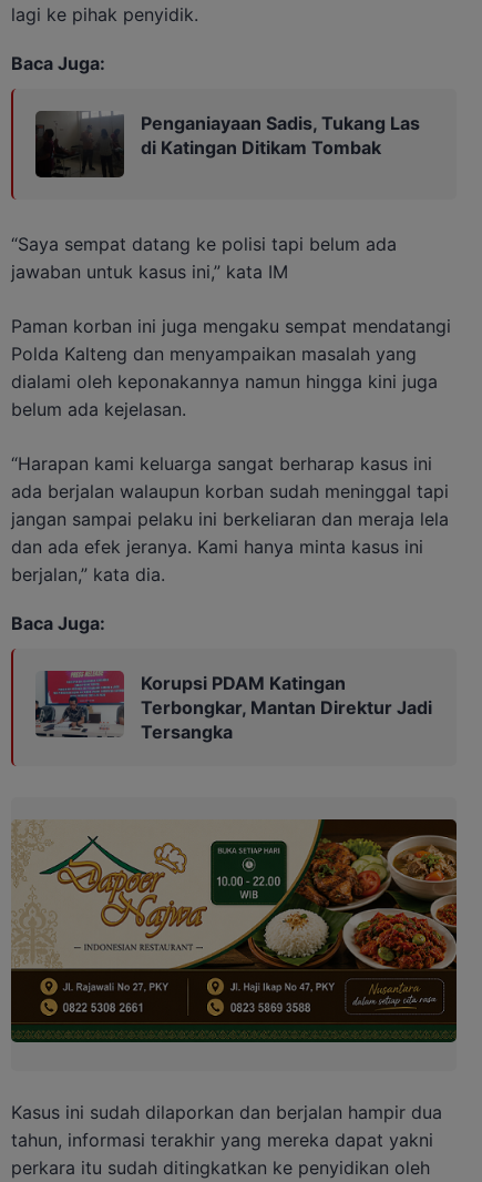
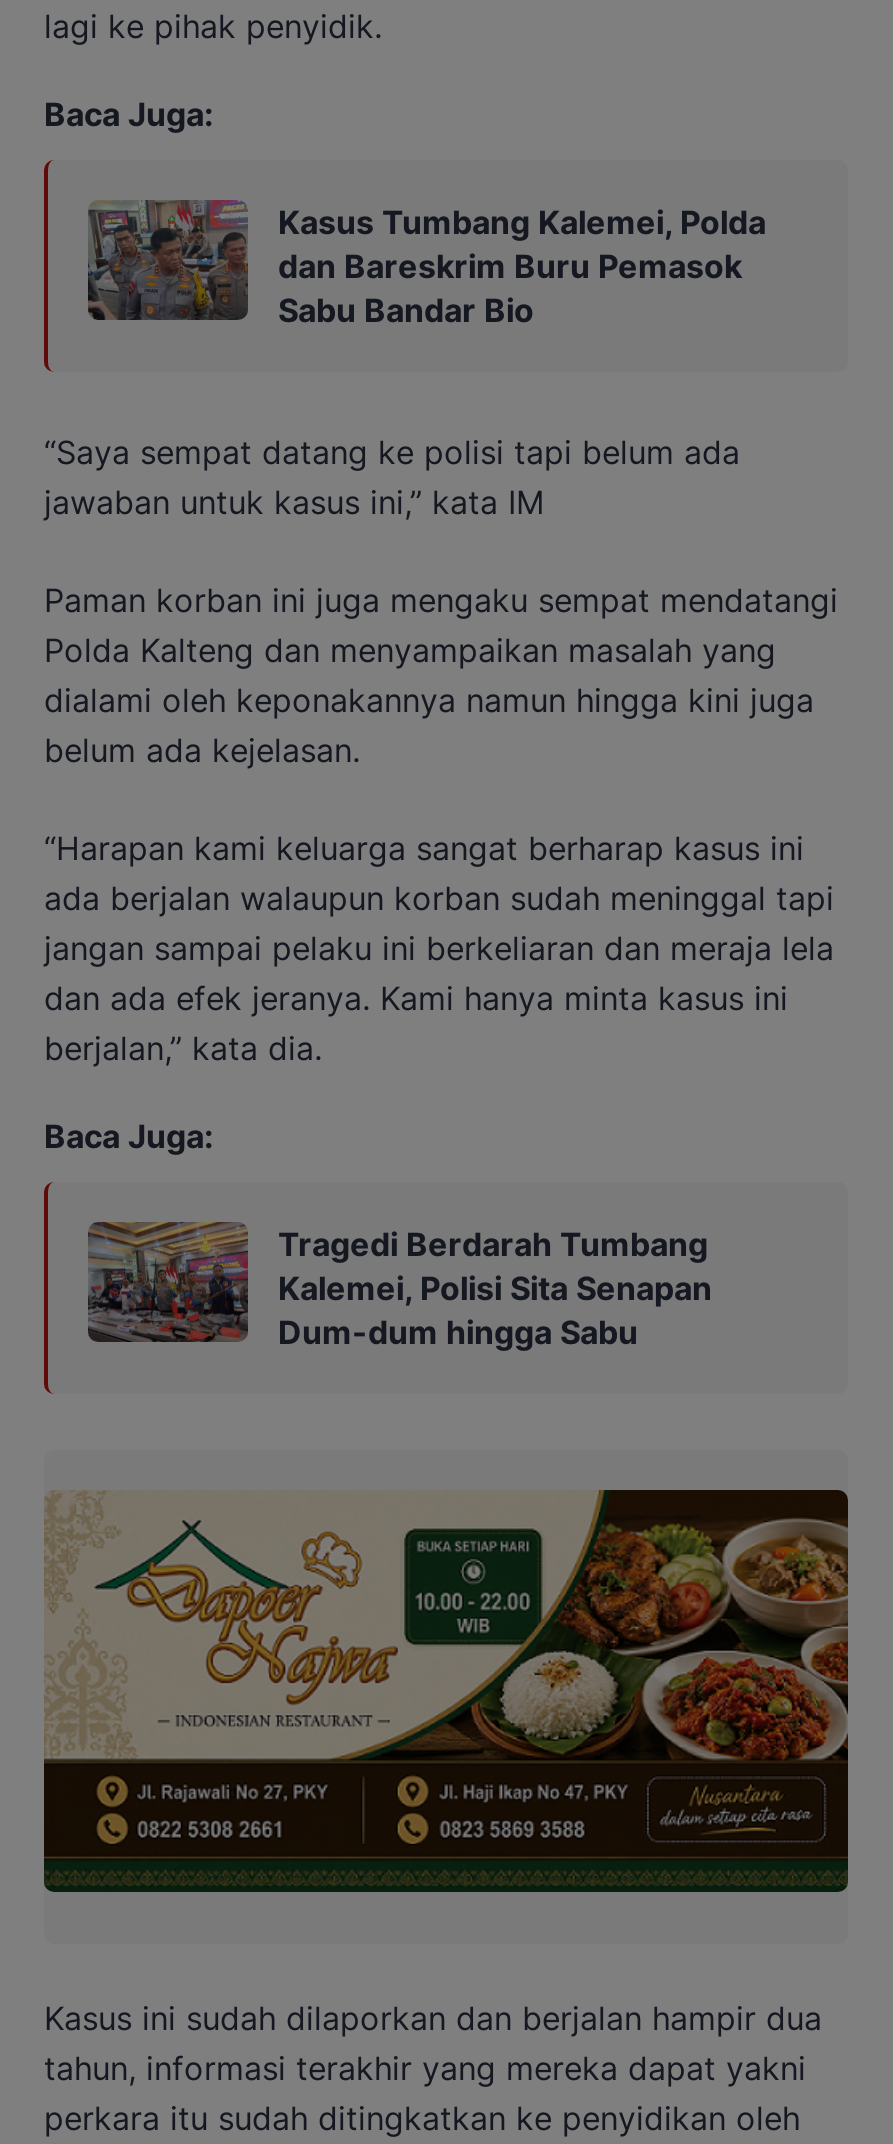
[35,111,420,179] [image] | Penganiayaan Sadis, Tukang Las | di Katingan Ditikam Tombak -> [88,198,766,330] [image] | Kasus Tumbang Kalemei, Polda | dan Bareskrim Buru Pemasok | Sabu Bandar Bio
[35,670,432,743] [image] | Korupsi PDAM Katingan | Terbongkar, Mantan Direktur Jadi | Tersangka -> [86,1220,712,1352] [image] | Tragedi Berdarah Tumbang | Kalemei, Polisi Sita Senapan | Dum-dum hingga Sabu

